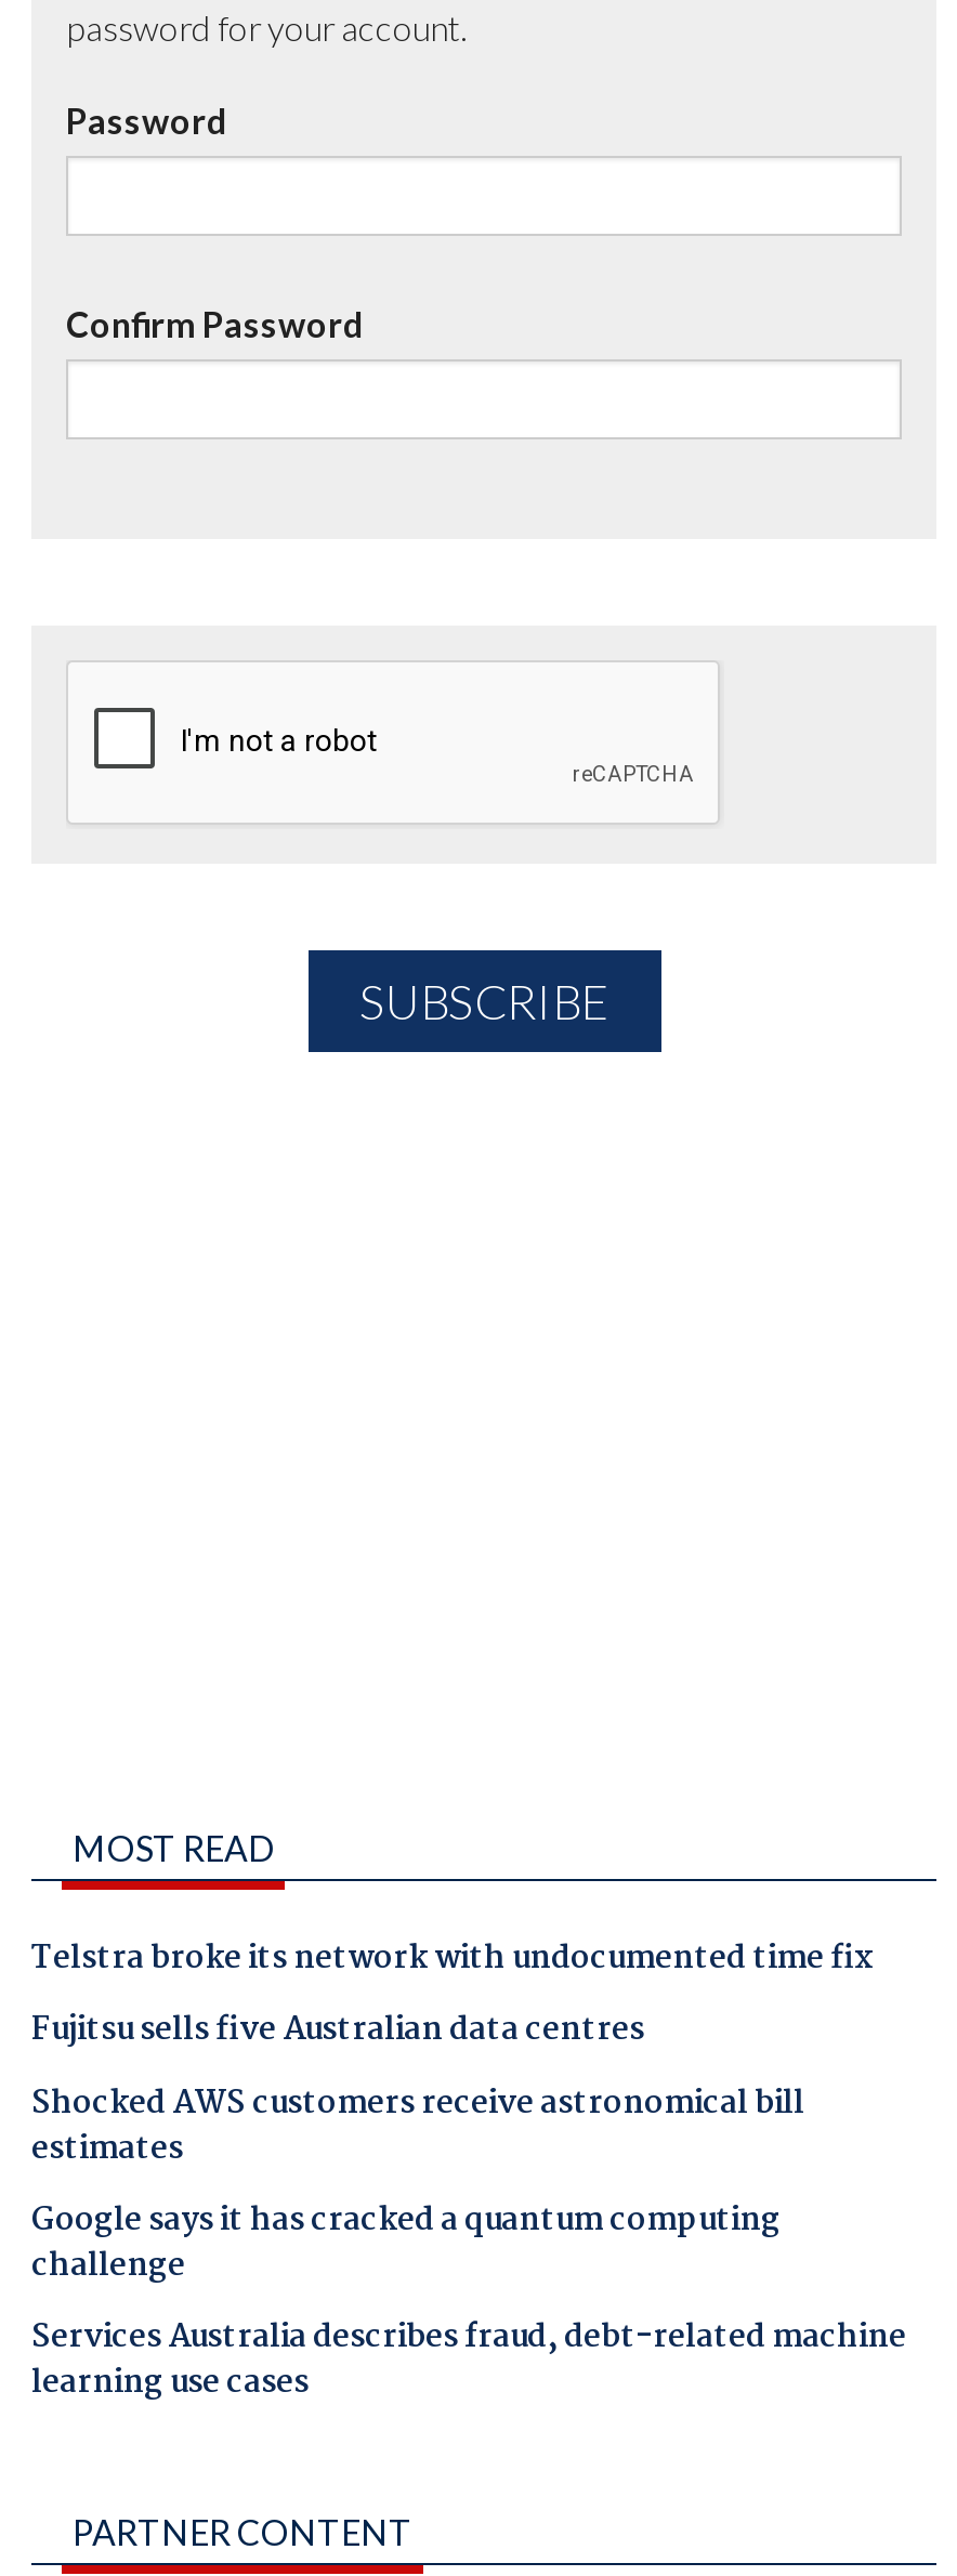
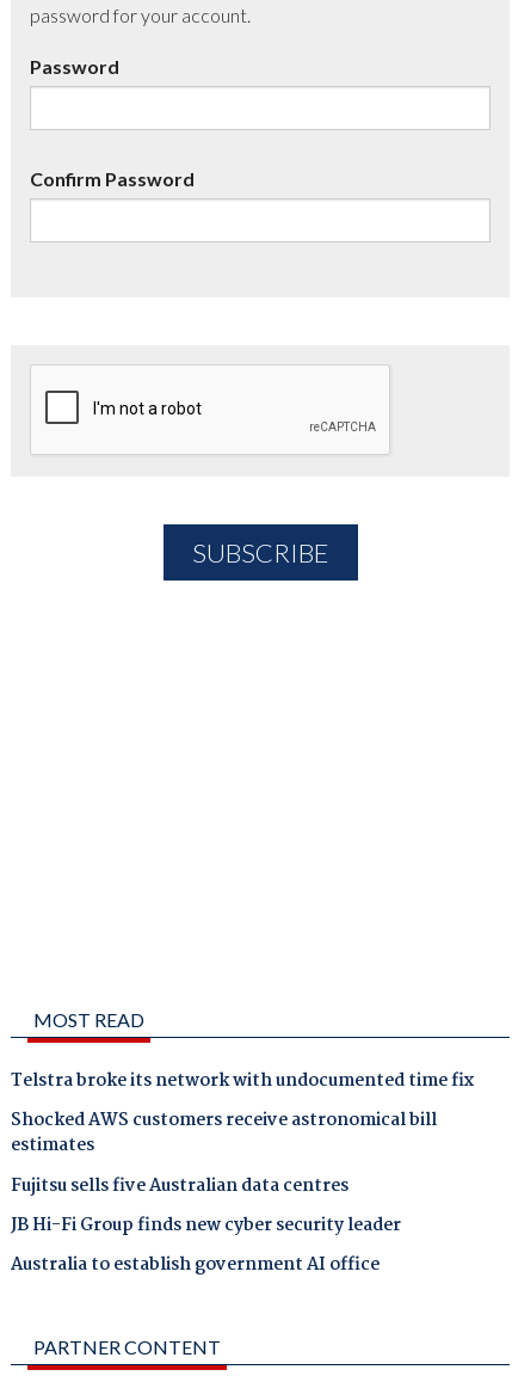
moved [31,2005,644,2057] -> [11,1171,348,1200]: Fujitsu sells five Australian data centres
[31,2195,906,2410] Google says it has cracked a quantum computing | challenge | Services Australia describes fraud, debt-related machine | learning use cases -> [11,1211,401,1280] JB Hi-Fi Group finds new cyber security leader | Australia to establish government AI office

